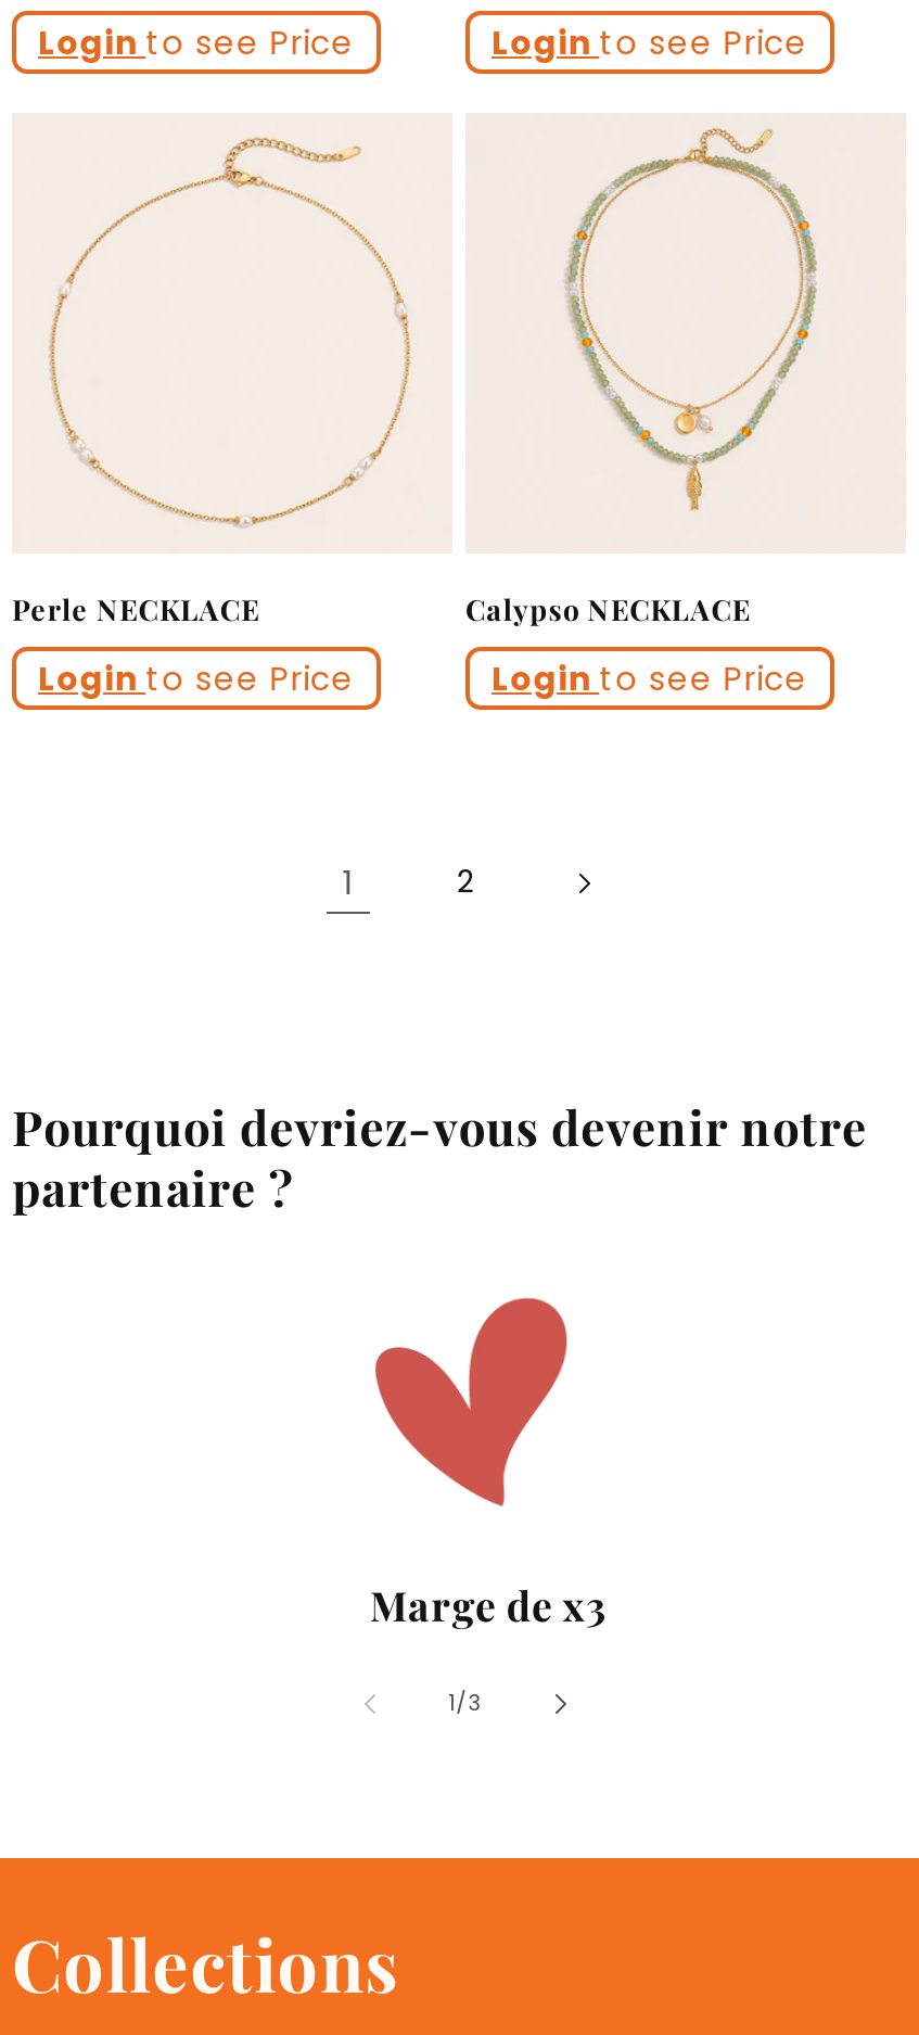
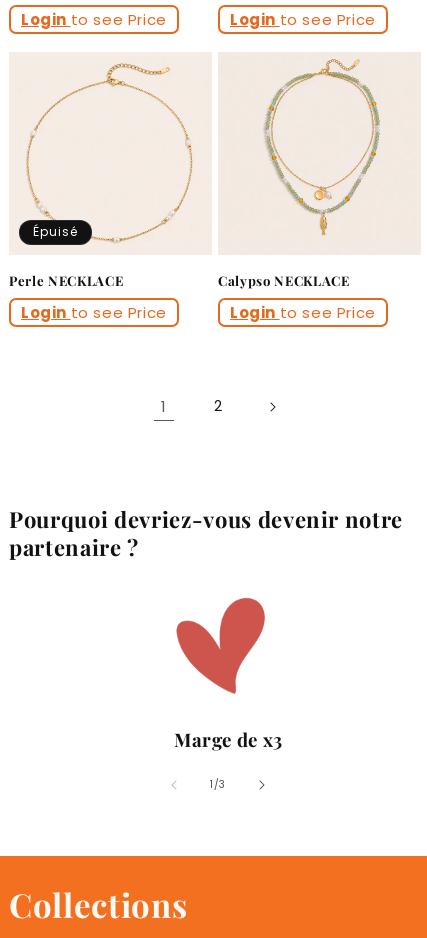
none -> [33,223,78,240] Épuisé

